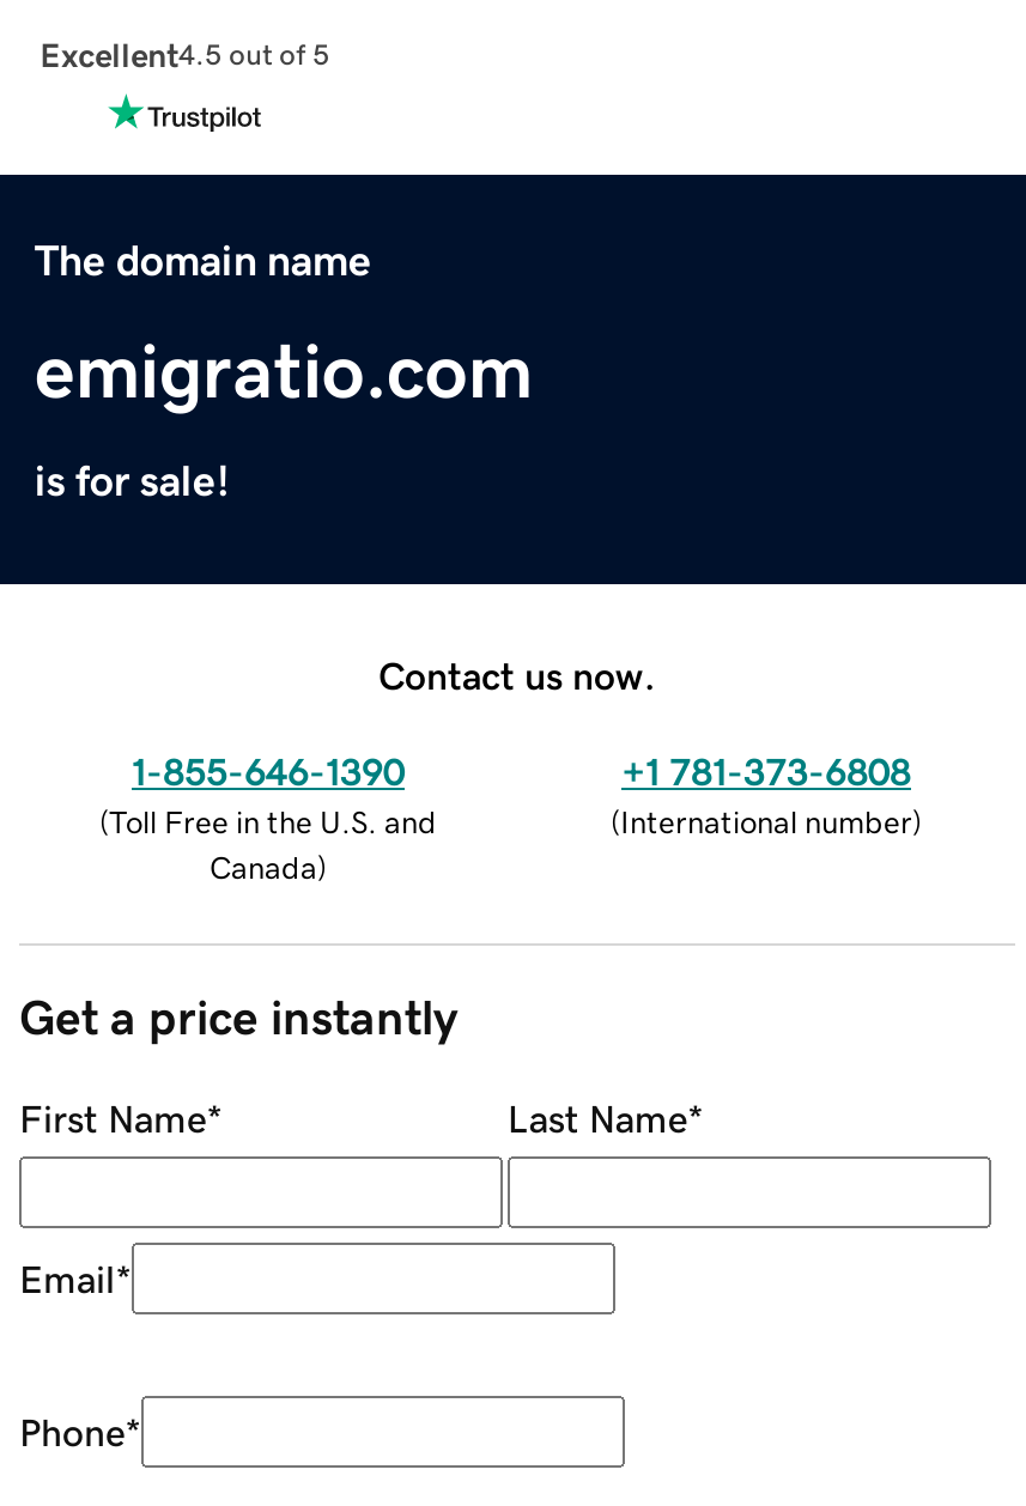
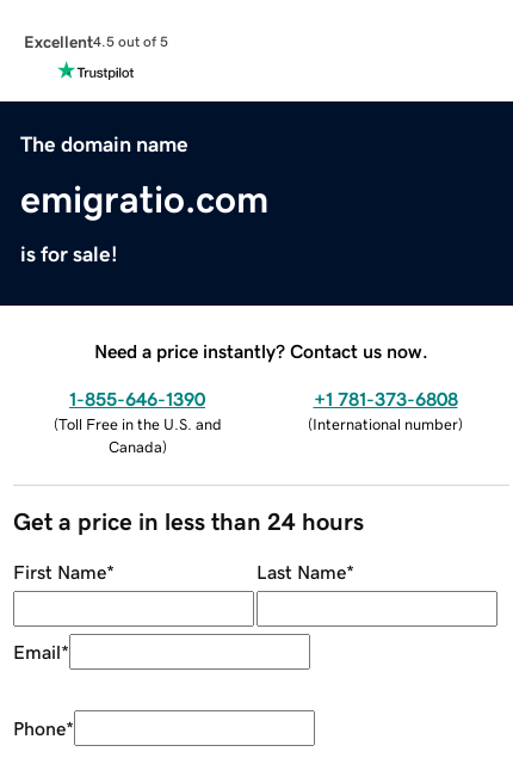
[378,655,656,693] Contact us now. -> [94,341,428,360] Need a price instantly? Contact us now.
[19,994,457,1042] Get a price instantly -> [13,510,364,534] Get a price in less than 24 hours

